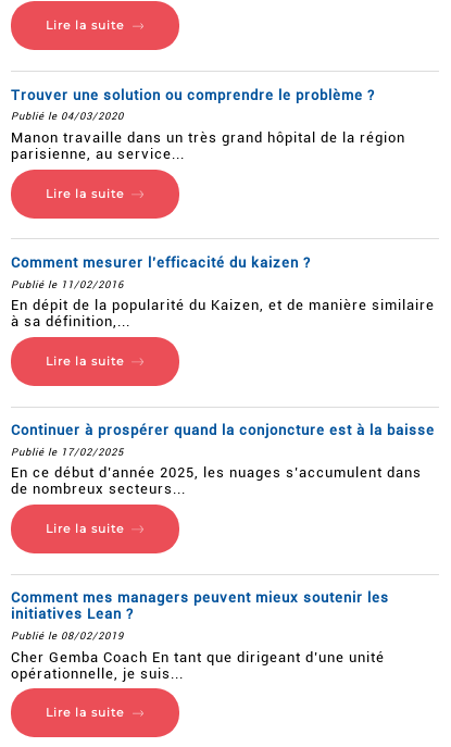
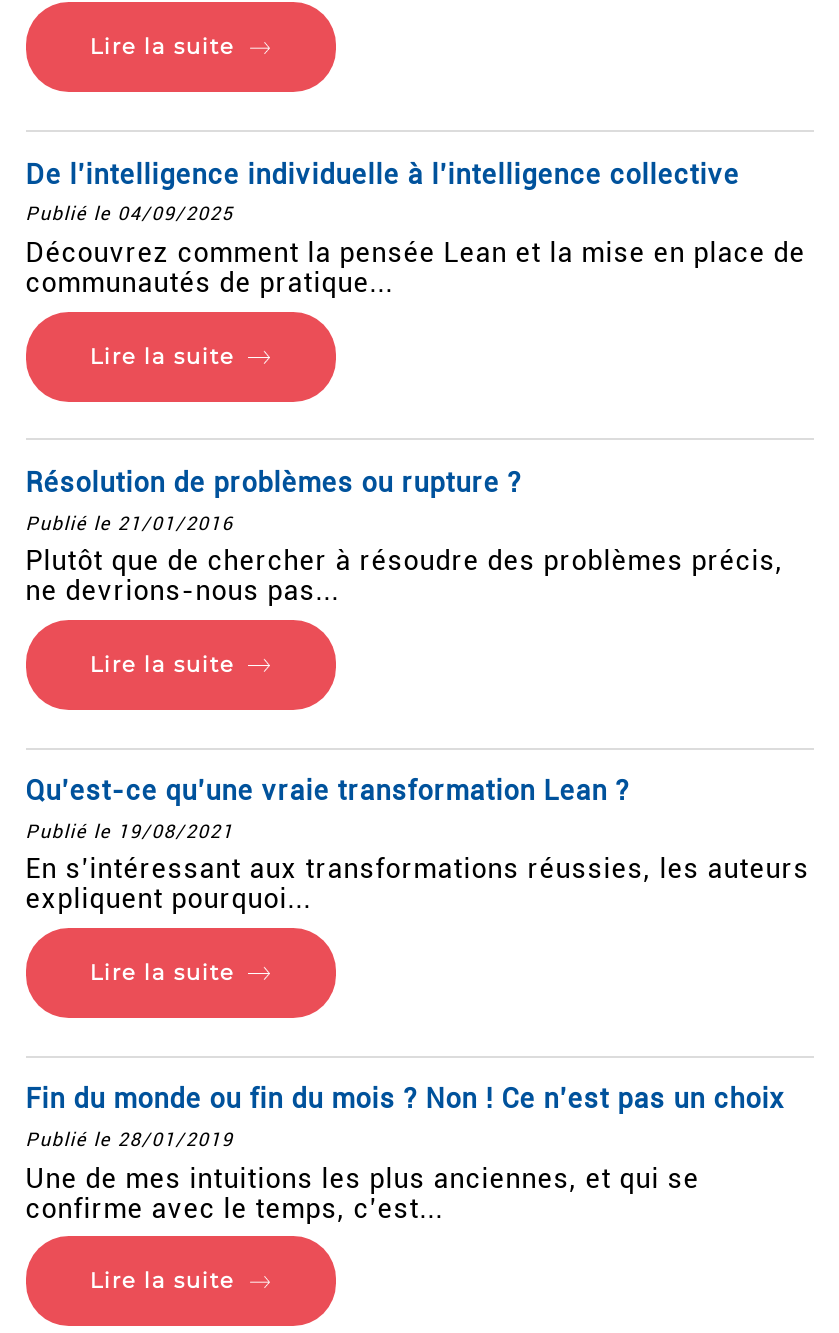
[11,87,405,162] Trouver une solution ou comprendre le problème ? | Publié le 04/03/2020 | Manon travaille dans un très grand hôpital de la région | parisienne, au service... -> [26,159,806,298] De l’intelligence individuelle à l’intelligence collective | Publié le 04/09/2025 | Découvrez comment la pensée Lean et la mise en place de | communautés de pratique...
[11,254,434,330] Comment mesurer l’efficacité du kaizen ? | Publié le 11/02/2016 | En dépit de la popularité du Kaizen, et de manière similaire | à sa définition,... -> [26,468,784,606] Résolution de problèmes ou rupture ? | Publié le 21/01/2016 | Plutôt que de chercher à résoudre des problèmes précis, | ne devrions-nous pas...
[11,422,434,497] Continuer à prospérer quand la conjoncture est à la baisse | Publié le 17/02/2025 | En ce début d’année 2025, les nuages s’accumulent dans | de nombreux secteurs... -> [26,776,810,915] Qu’est-ce qu’une vraie transformation Lean ? | Publié le 19/08/2021 | En s’intéressant aux transformations réussies, les auteurs | expliquent pourquoi...
[11,590,389,681] Comment mes managers peuvent mieux soutenir les | initiatives Lean ? | Publié le 08/02/2019 | Cher Gemba Coach En tant que dirigeant d’une unité | opérationnelle, je suis... -> [26,1085,786,1223] Fin du monde ou fin du mois ? Non ! Ce n’est pas un choix | Publié le 28/01/2019 | Une de mes intuitions les plus anciennes, et qui se | confirme avec le temps, c’est...

